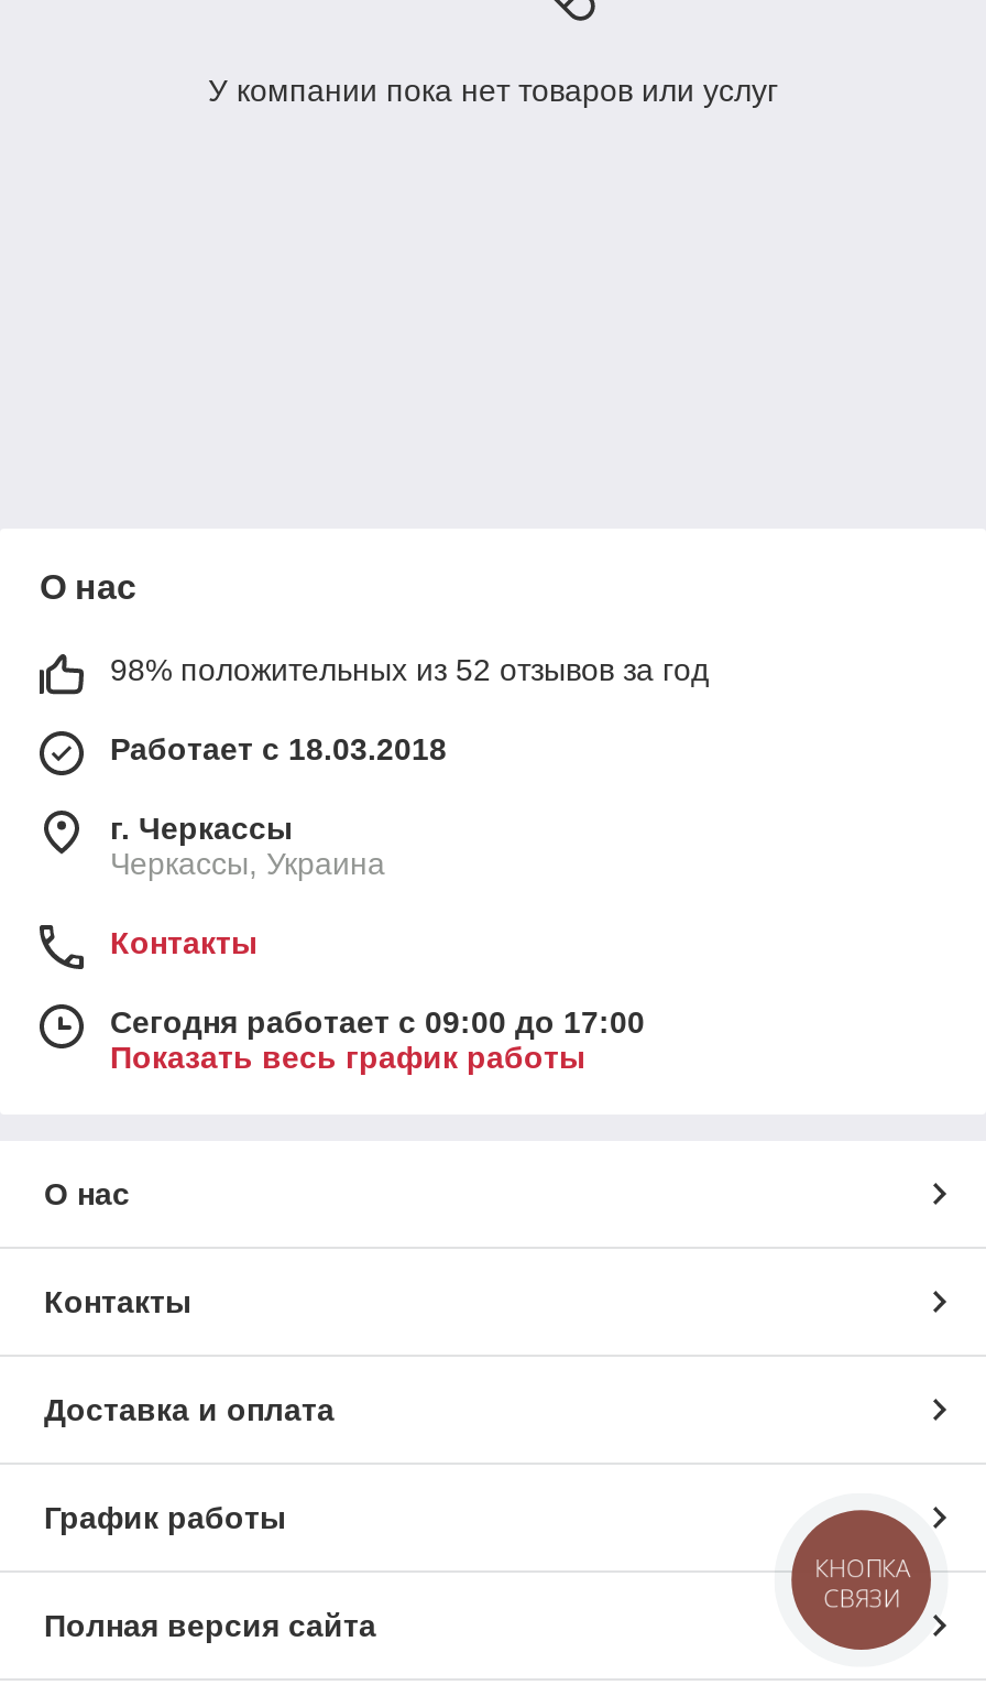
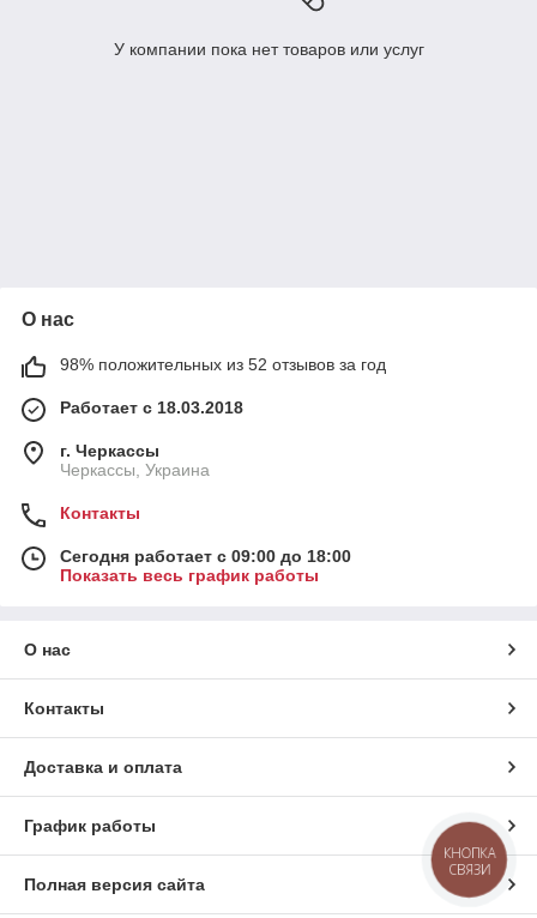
[110,1005,645,1041] Сегодня работает с 09:00 до 17:00 -> [60,547,351,566] Сегодня работает с 09:00 до 18:00

